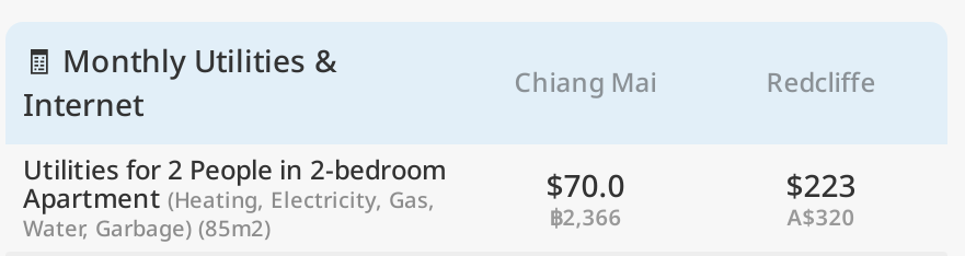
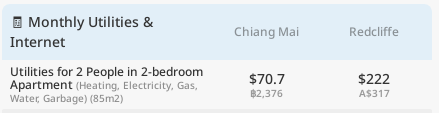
[546,163,625,231] $70.0 | ฿2,366 -> [249,69,285,100] $70.7 | ฿2,376
[786,163,856,231] $223 | A$320 -> [358,69,390,100] $222 | A$317

